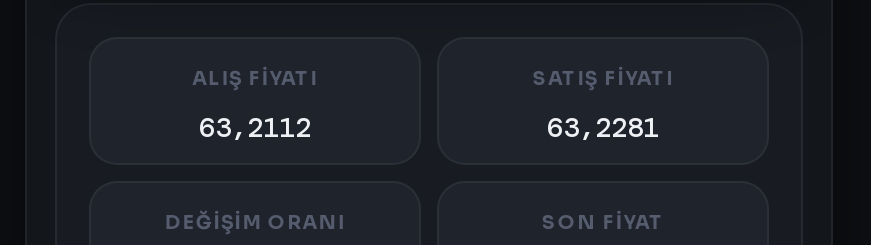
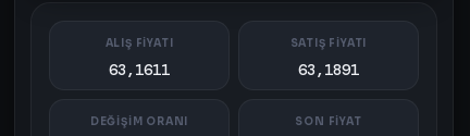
[199,109,311,145] 63,2112 -> [109,60,170,79] 63,1611
[547,109,659,145] 63,2281 -> [298,60,359,79] 63,1891

